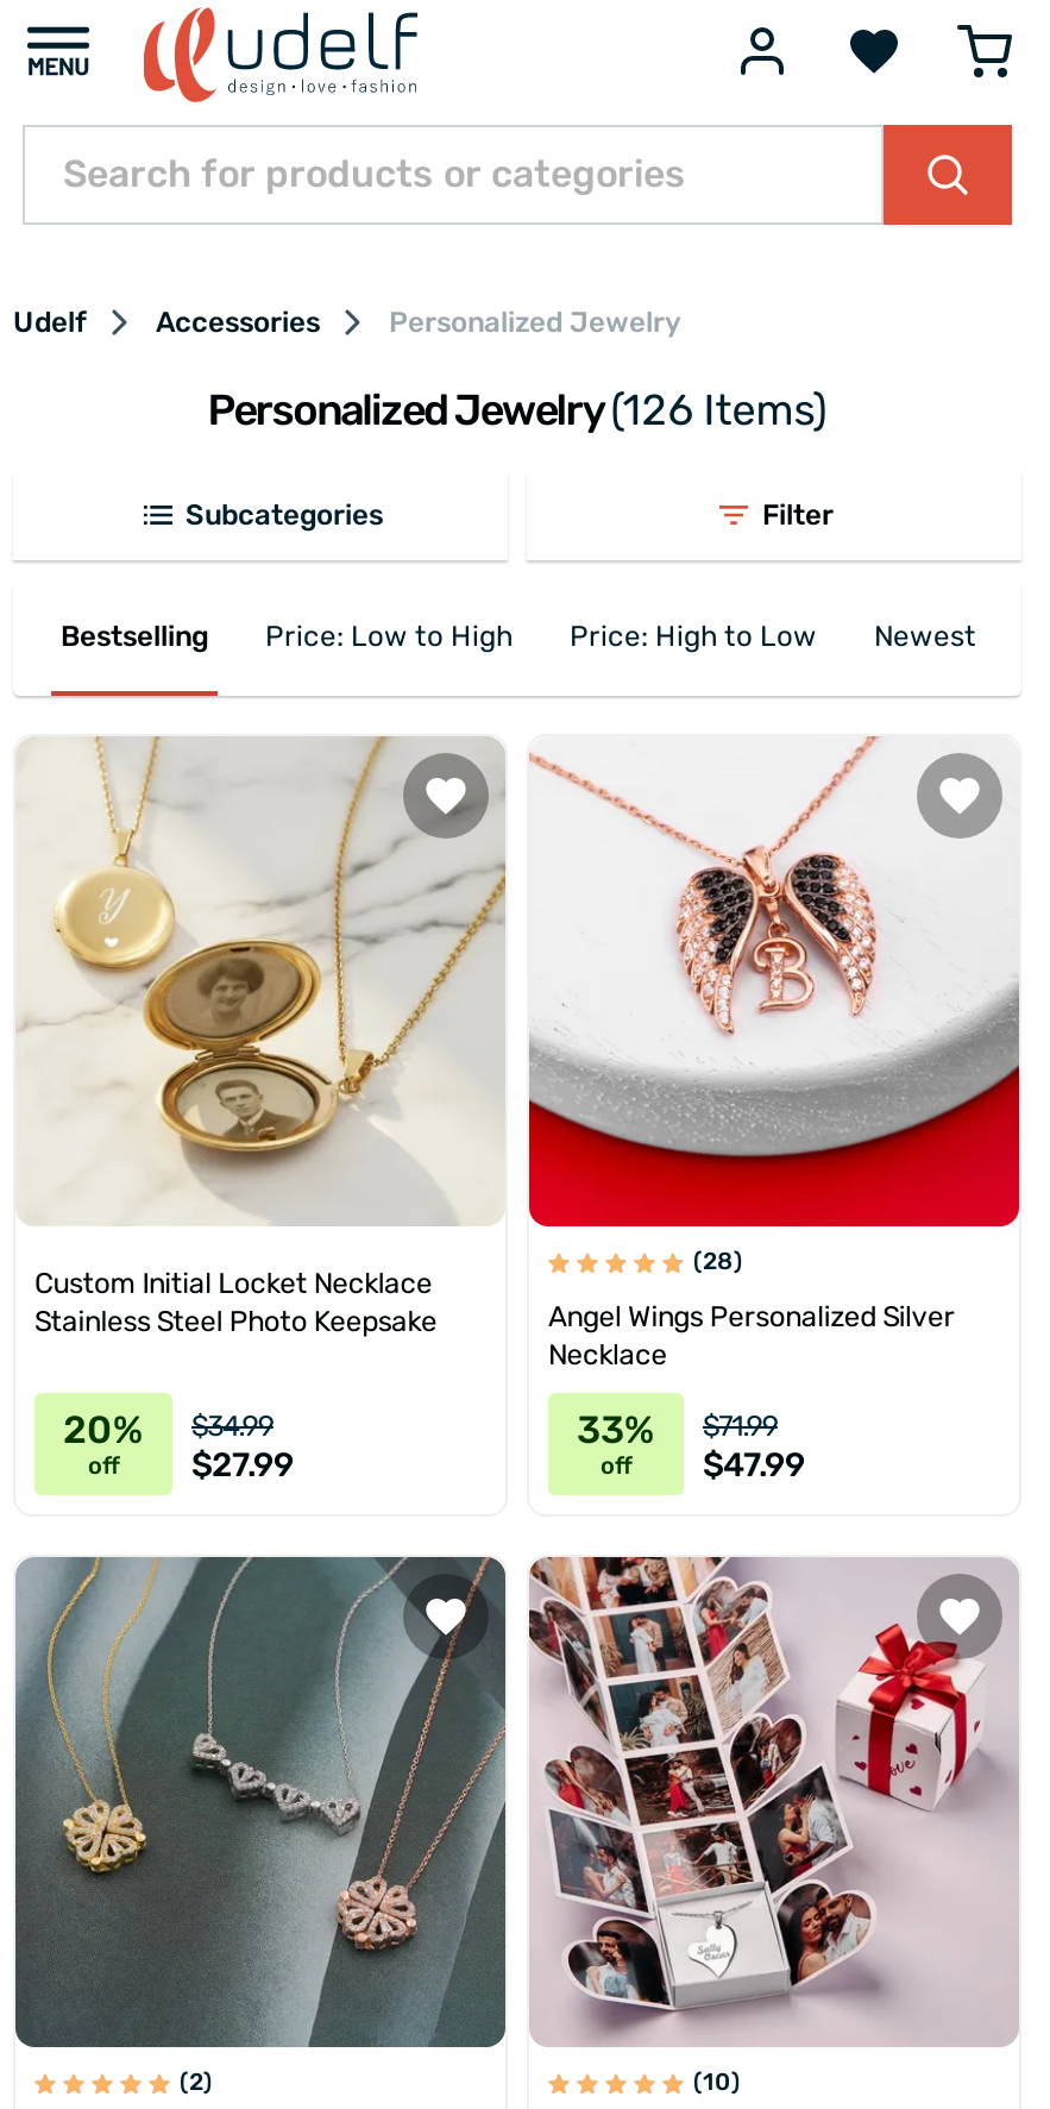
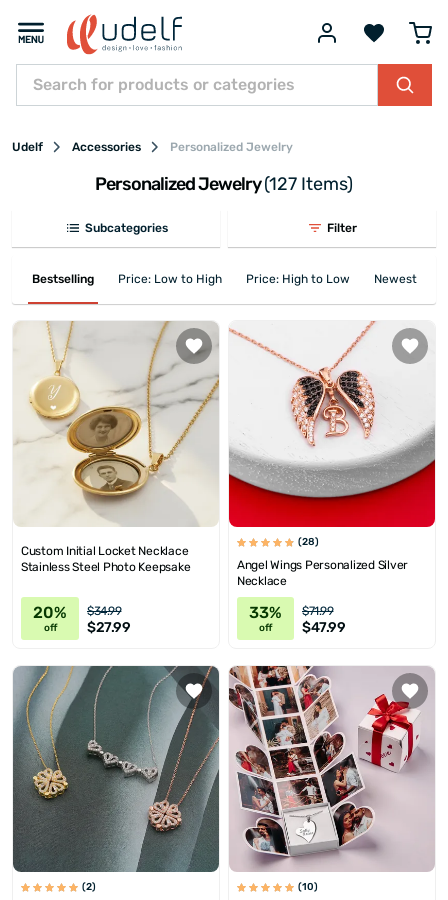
[208,384,827,437] Personalized Jewelry (126 Items) -> [95,173,353,195] Personalized Jewelry (127 Items)

